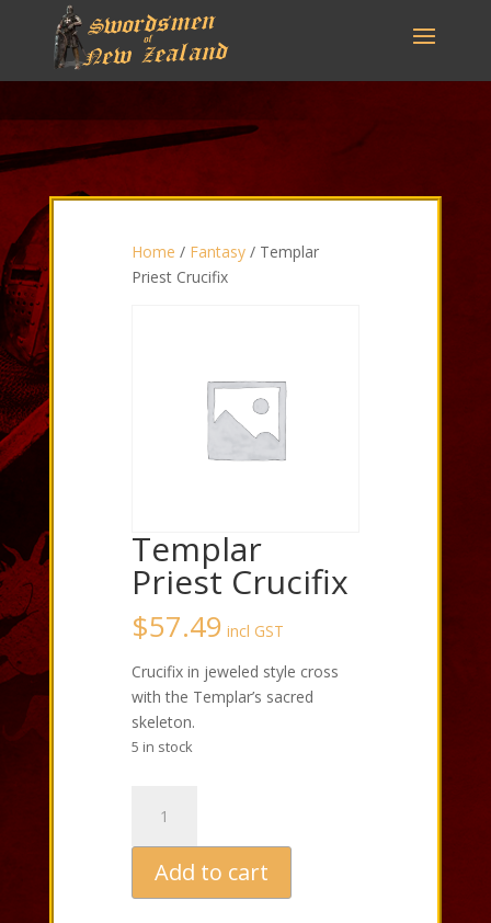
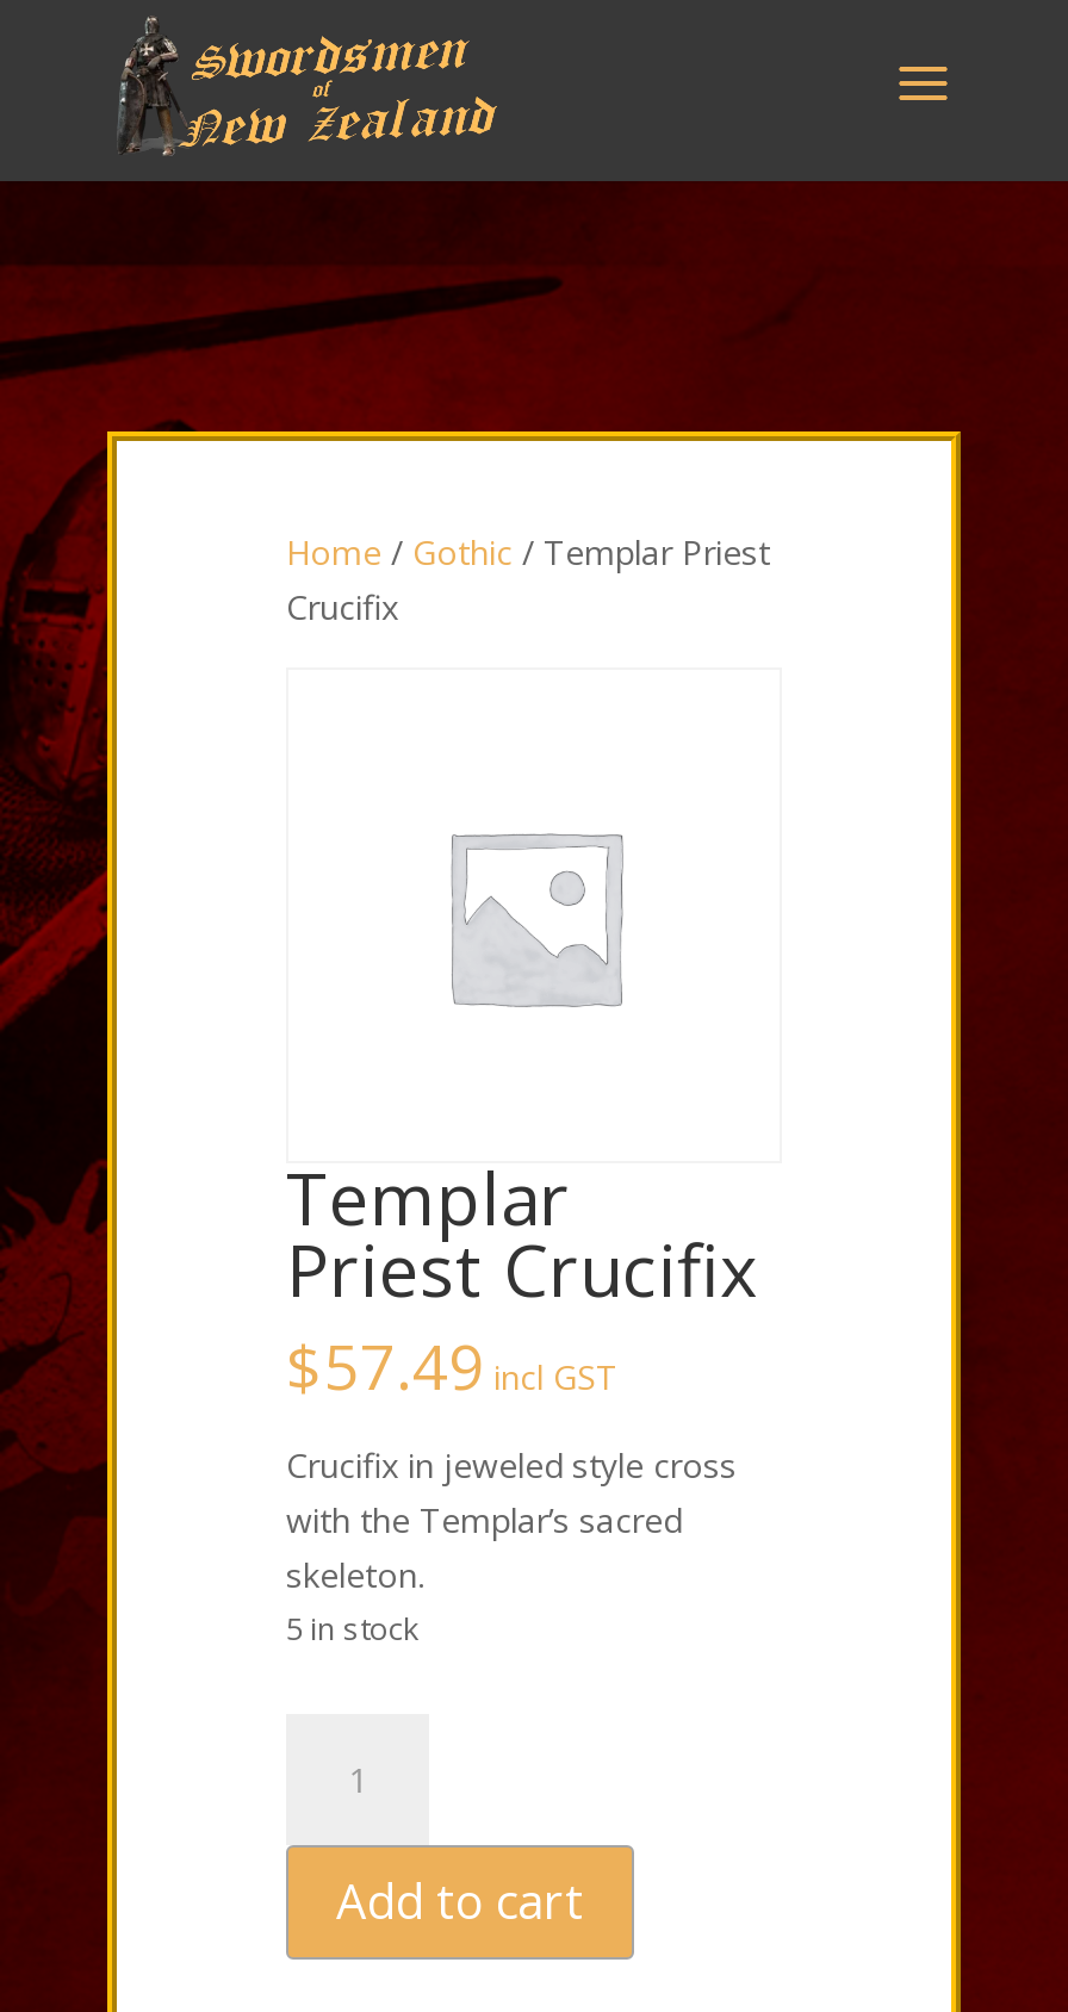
[132,242,319,288] Home / Fantasy / Templar | Priest Crucifix -> [286,530,770,630] Home / Gothic / Templar Priest | Crucifix

